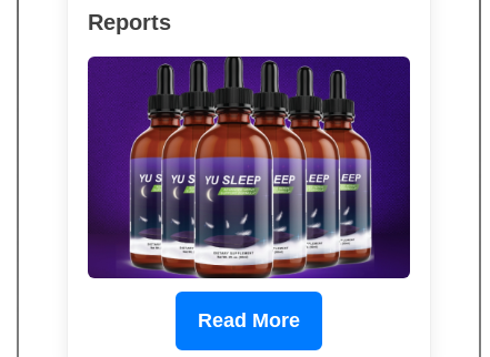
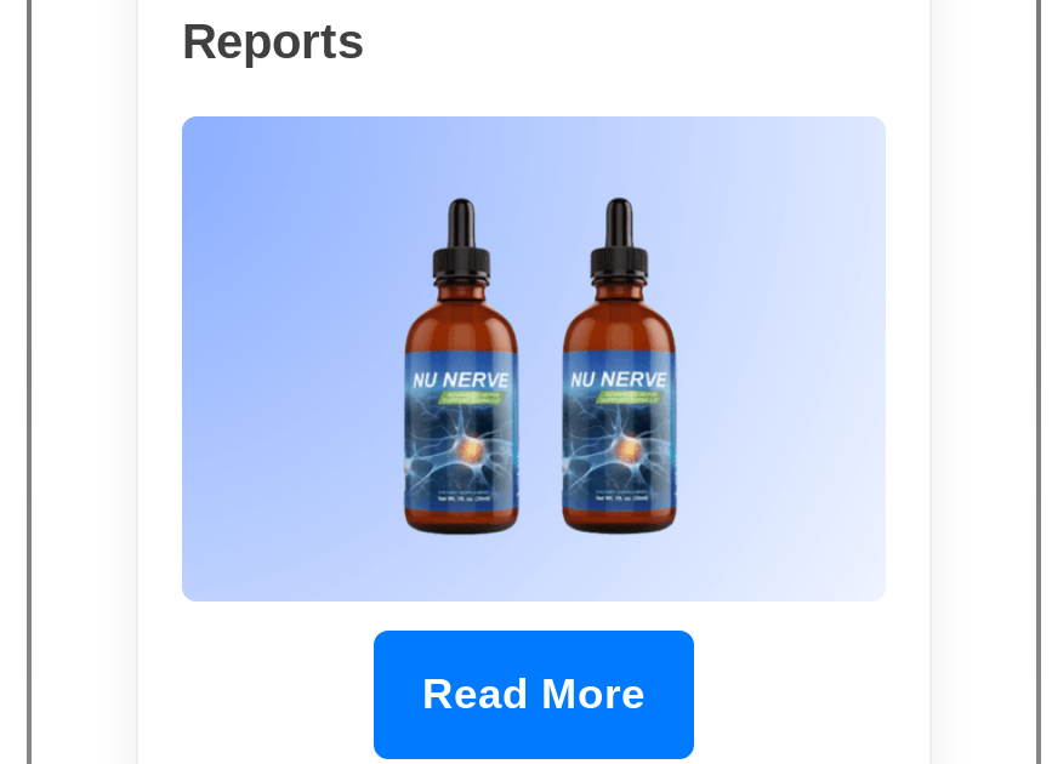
[87,55,411,279] [image] -> [182,115,886,600] [image]

